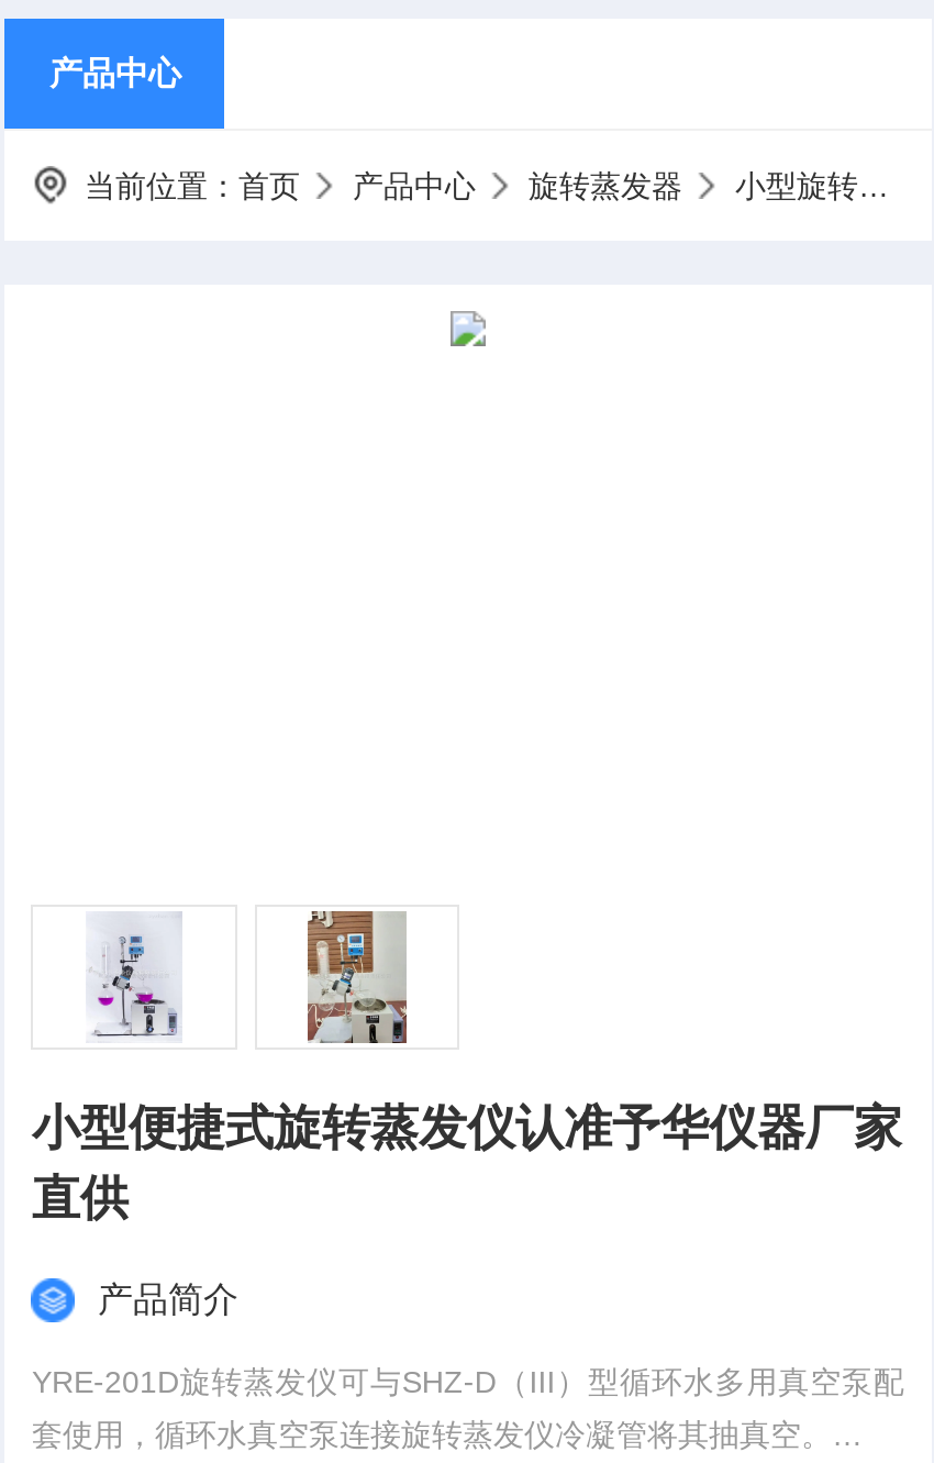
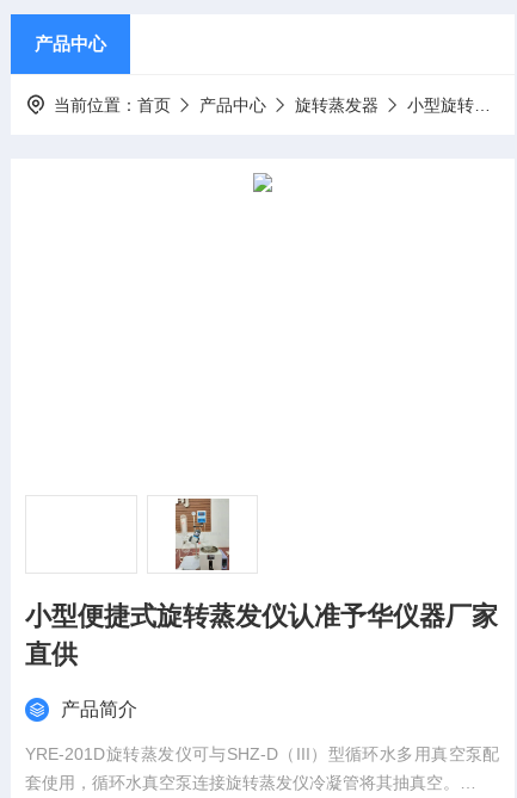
[88,911,182,1041] [image] -> none

